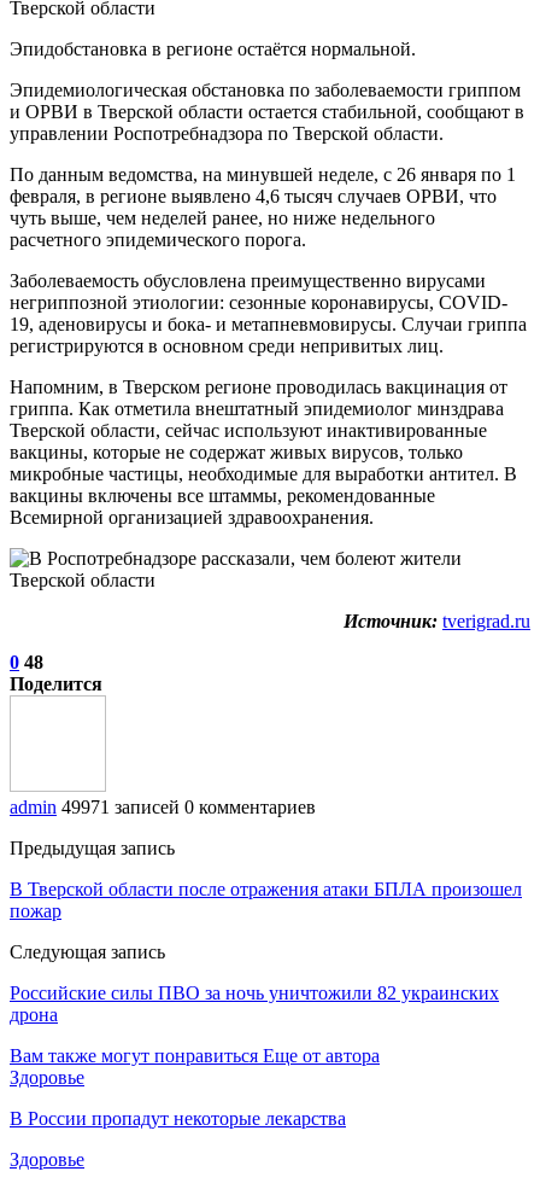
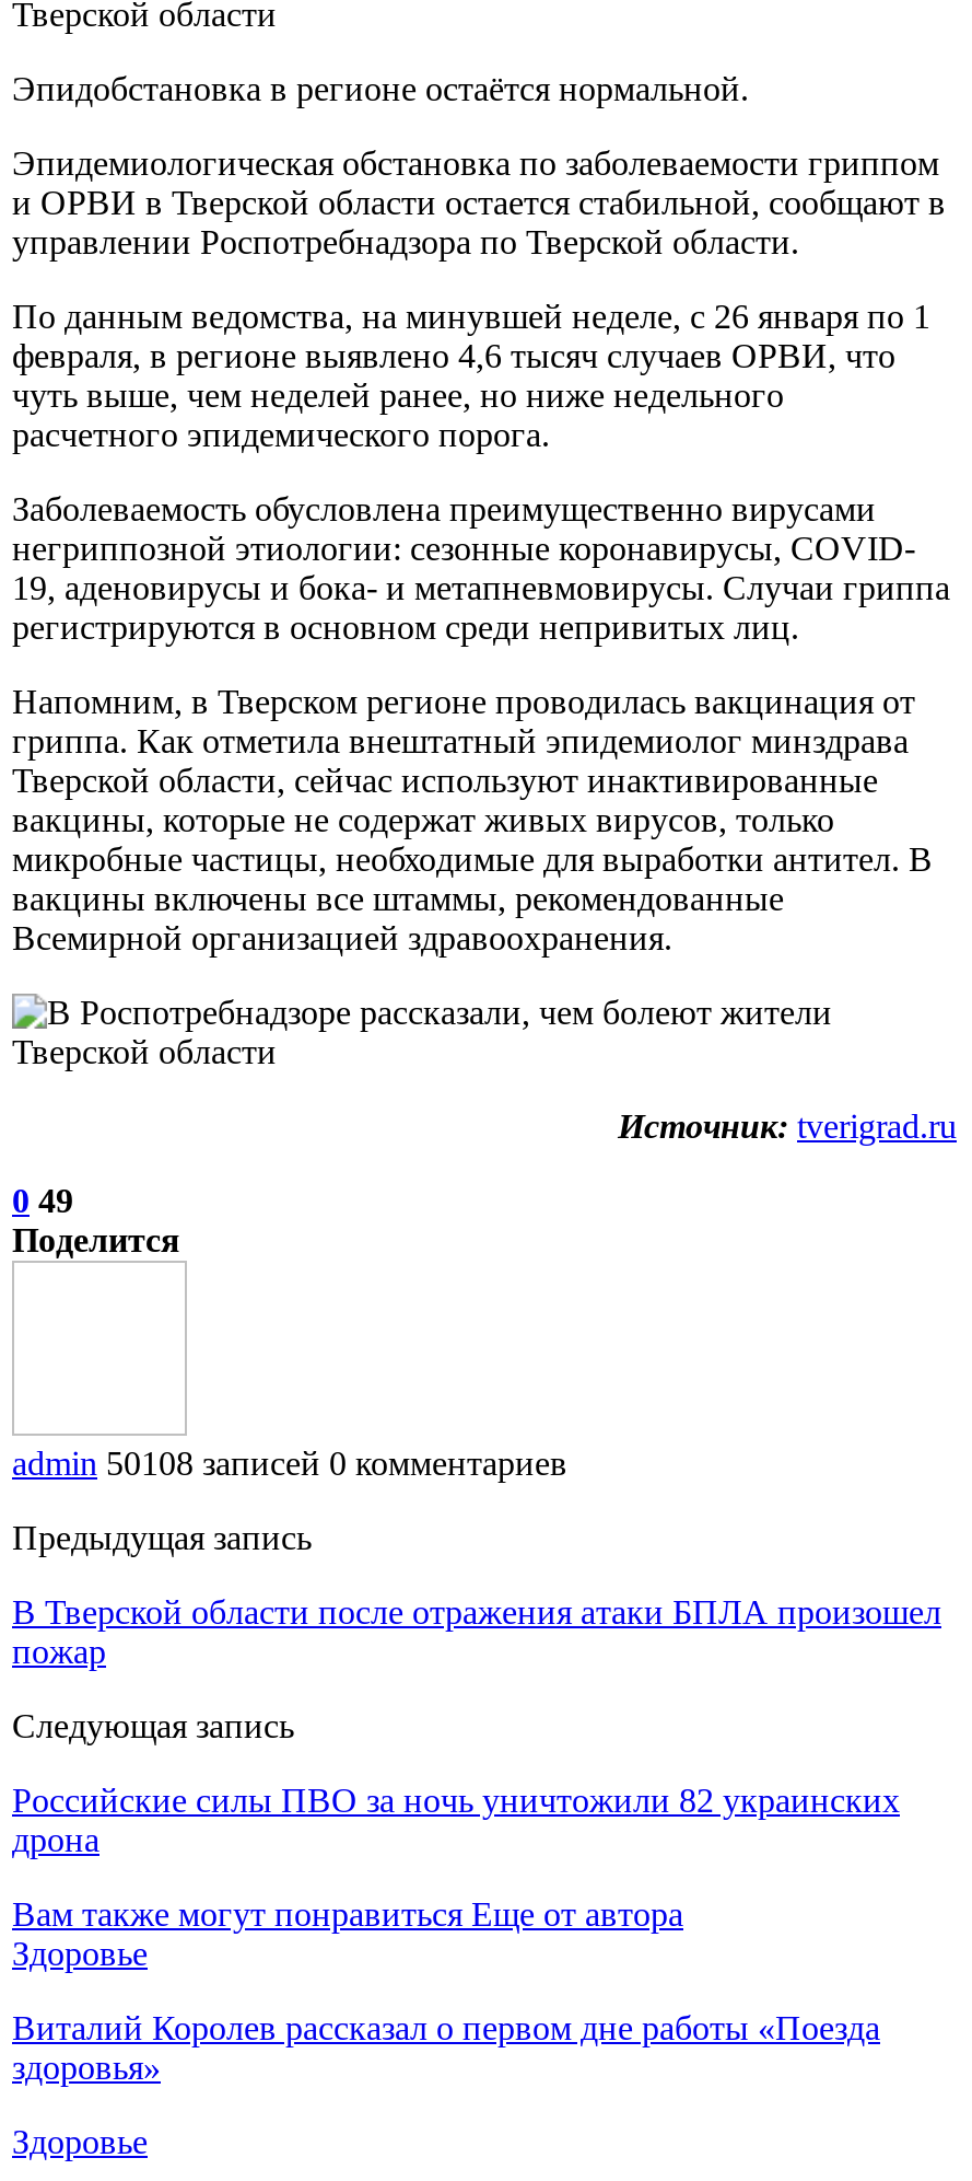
[10,652,43,672] 0 48 -> [12,1181,73,1219] 0 49
[10,796,316,817] admin 49971 записей 0 комментариев -> [12,1444,567,1481] admin 50108 записей 0 комментариев
[10,1108,346,1128] В России пропадут некоторые лекарства -> [12,2009,880,2085] Виталий Королев рассказал о первом дне работы «Поезда | здоровья»

